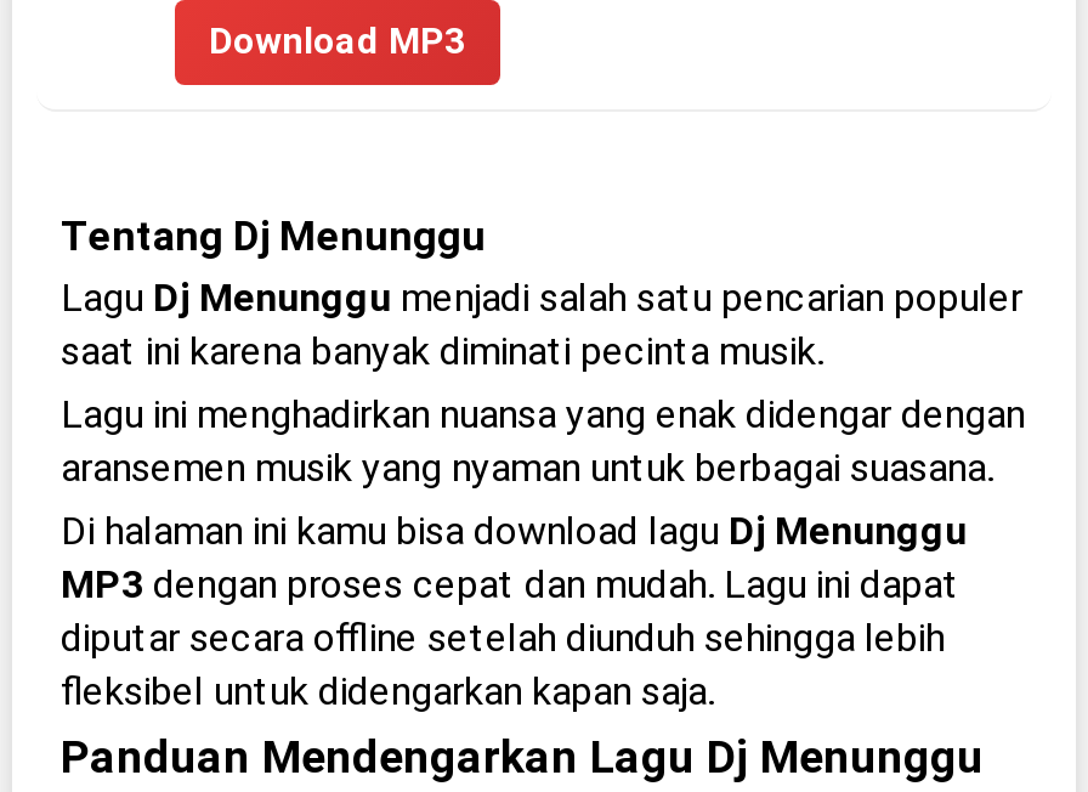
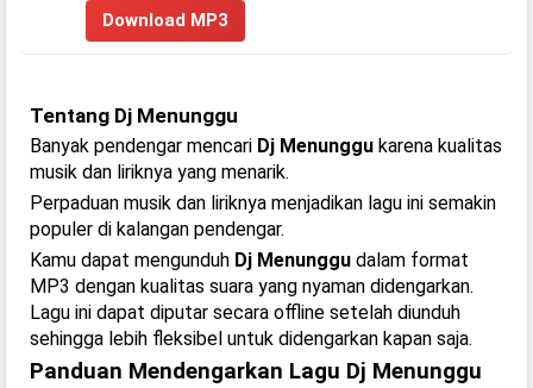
[61,275,1025,714] Lagu Dj Menunggu menjadi salah satu pencarian populer | saat ini karena banyak diminati pecinta musik. | Lagu ini menghadirkan nuansa yang enak didengar dengan | aransemen musik yang nyaman untuk berbagai suasana. | Di halaman ini kamu bisa download lagu Dj Menunggu | MP3 dengan proses cepat dan mudah. Lagu ini dapat | diputar secara offline setelah diunduh sehingga lebih | fleksibel untuk didengarkan kapan saja. -> [30,134,502,350] Banyak pendengar mencari Dj Menunggu karena kualitas | musik dan liriknya yang menarik. | Perpaduan musik dan liriknya menjadikan lagu ini semakin | populer di kalangan pendengar. | Kamu dapat mengunduh Dj Menunggu dalam format | MP3 dengan kualitas suara yang nyaman didengarkan. | Lagu ini dapat diputar secara offline setelah diunduh | sehingga lebih fleksibel untuk didengarkan kapan saja.

